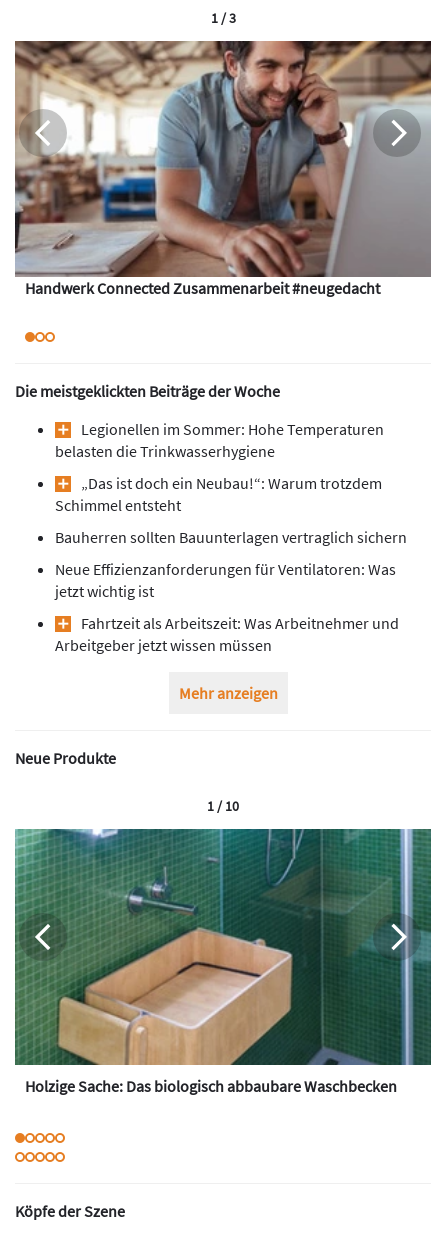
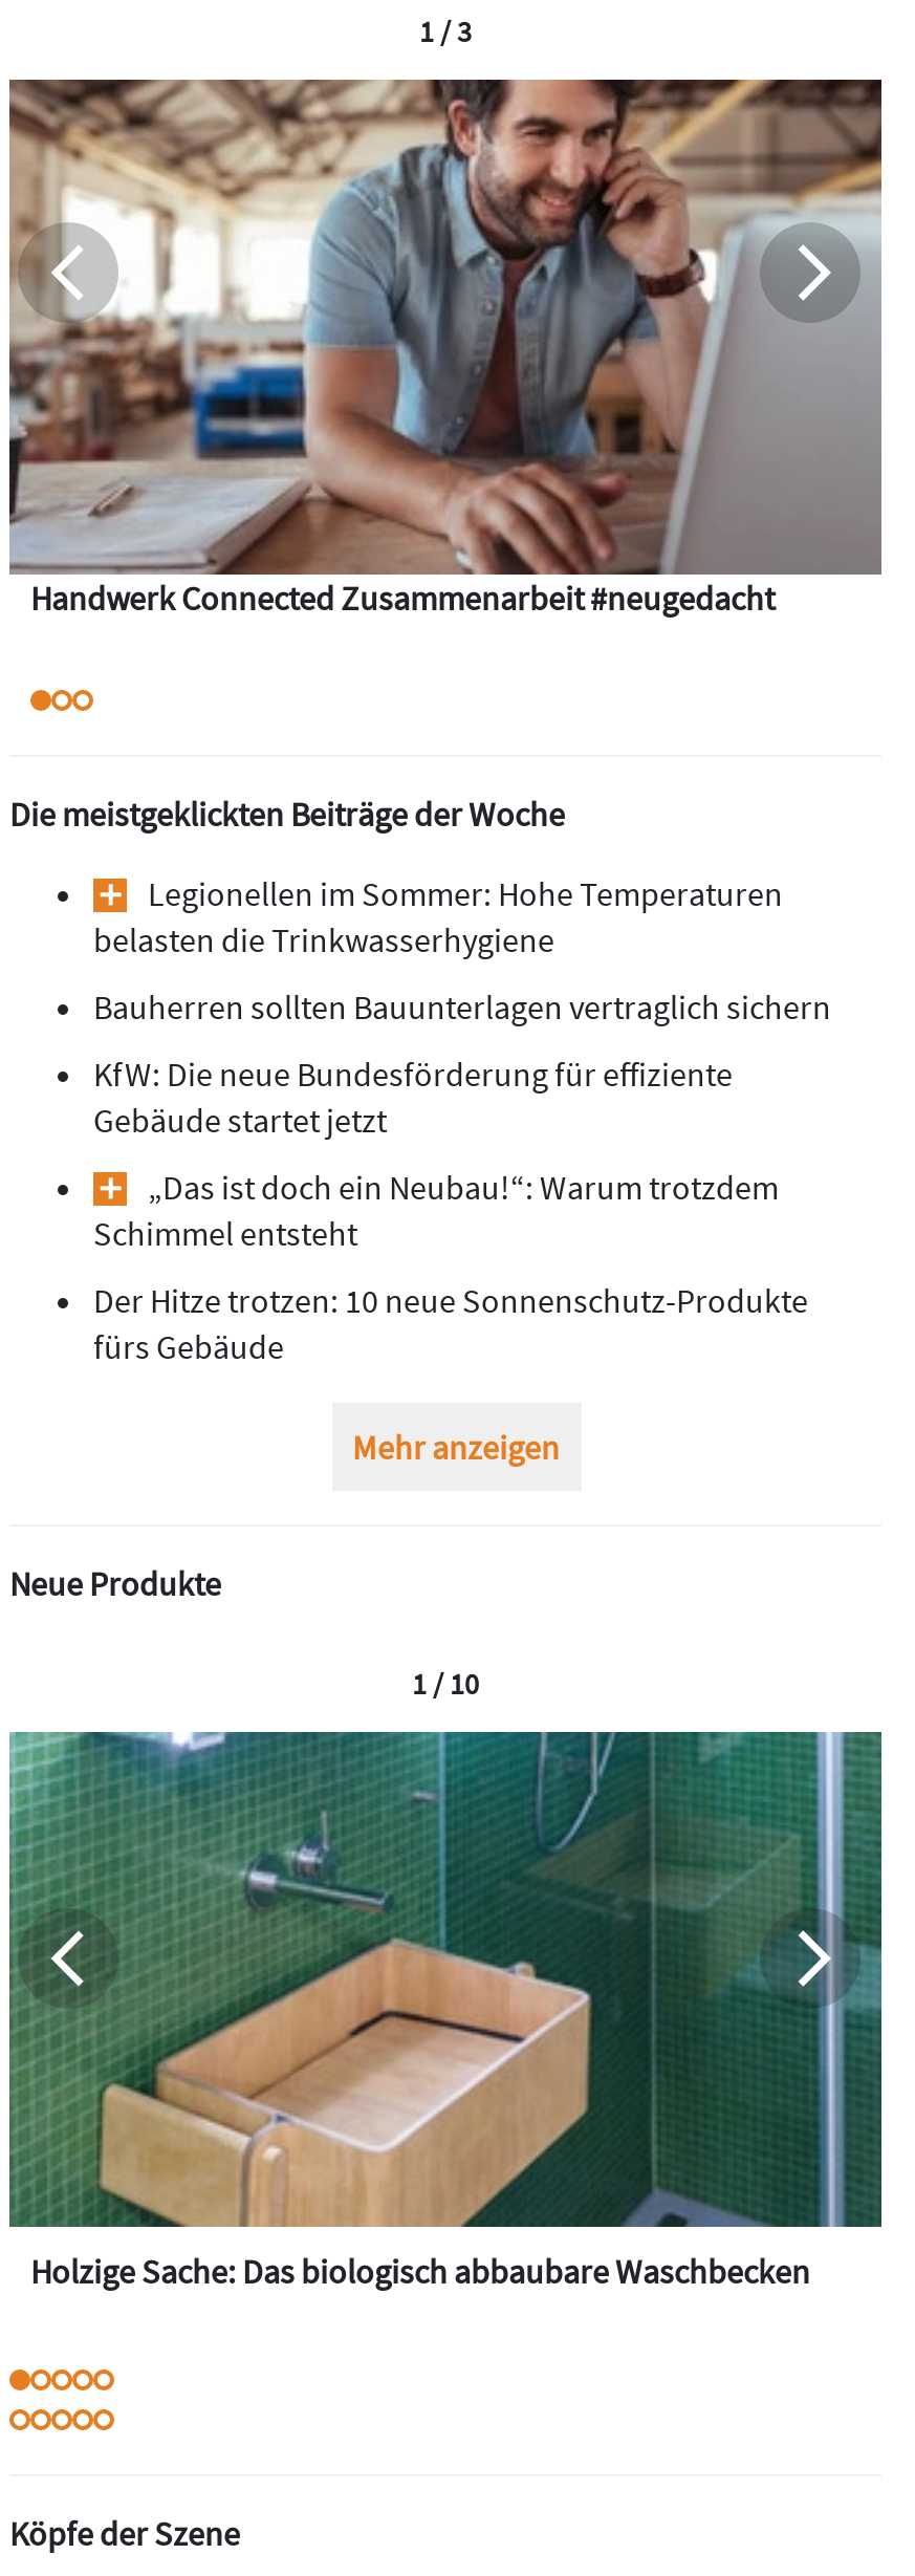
none -> [93,1053,733,1141] KfW: Die neue Bundesförderung für effiziente | Gebäude startet jetzt
moved [55,473,382,515] -> [93,1166,779,1254]: „Das ist doch ein Neubau!“: Warum trotzdem | Schimmel entsteht
moved [55,527,407,547] -> [93,986,831,1028]: Bauherren sollten Bauunterlagen vertraglich sichern
[55,559,399,655] Neue Effizienzanforderungen für Ventilatoren: Was | jetzt wichtig ist | Fahrtzeit als Arbeitszeit: Was Arbeitnehmer und | Arbeitgeber jetzt wissen müssen -> [93,1279,808,1367] Der Hitze trotzen: 10 neue Sonnenschutz-Produkte | fürs Gebäude

